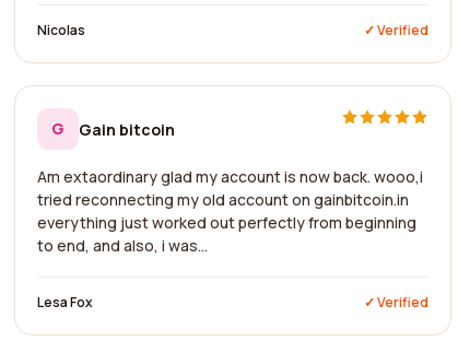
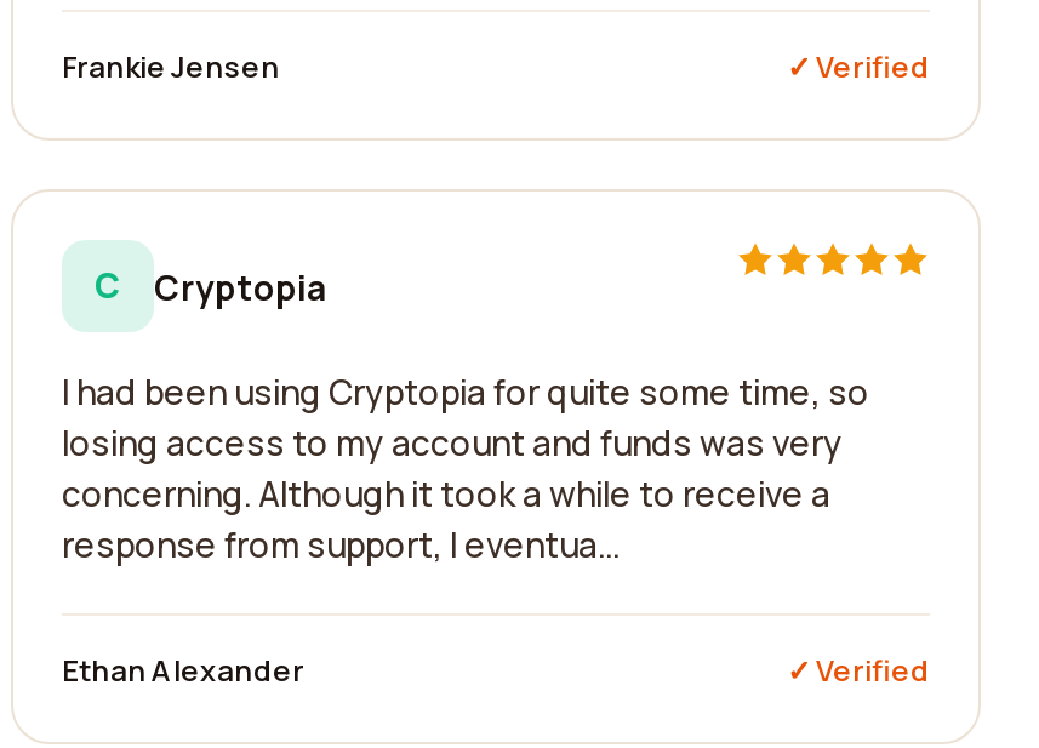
[37,21,85,39] Nicolas -> [62,46,280,87] Frankie Jensen
[51,118,175,139] G | Gain bitcoin -> [95,262,329,309] C | Cryptopia
[37,166,423,256] Am extaordinary glad my account is now back. wooo,i | tried reconnecting my old account on gainbitcoin.in | everything just worked out perfectly from beginning | to end, and also, i was... -> [62,369,869,567] I had been using Cryptopia for quite some time, so | losing access to my account and funds was very | concerning. Although it took a while to receive a | response from support, I eventua...
[37,293,93,311] Lesa Fox -> [62,650,304,691] Ethan Alexander

